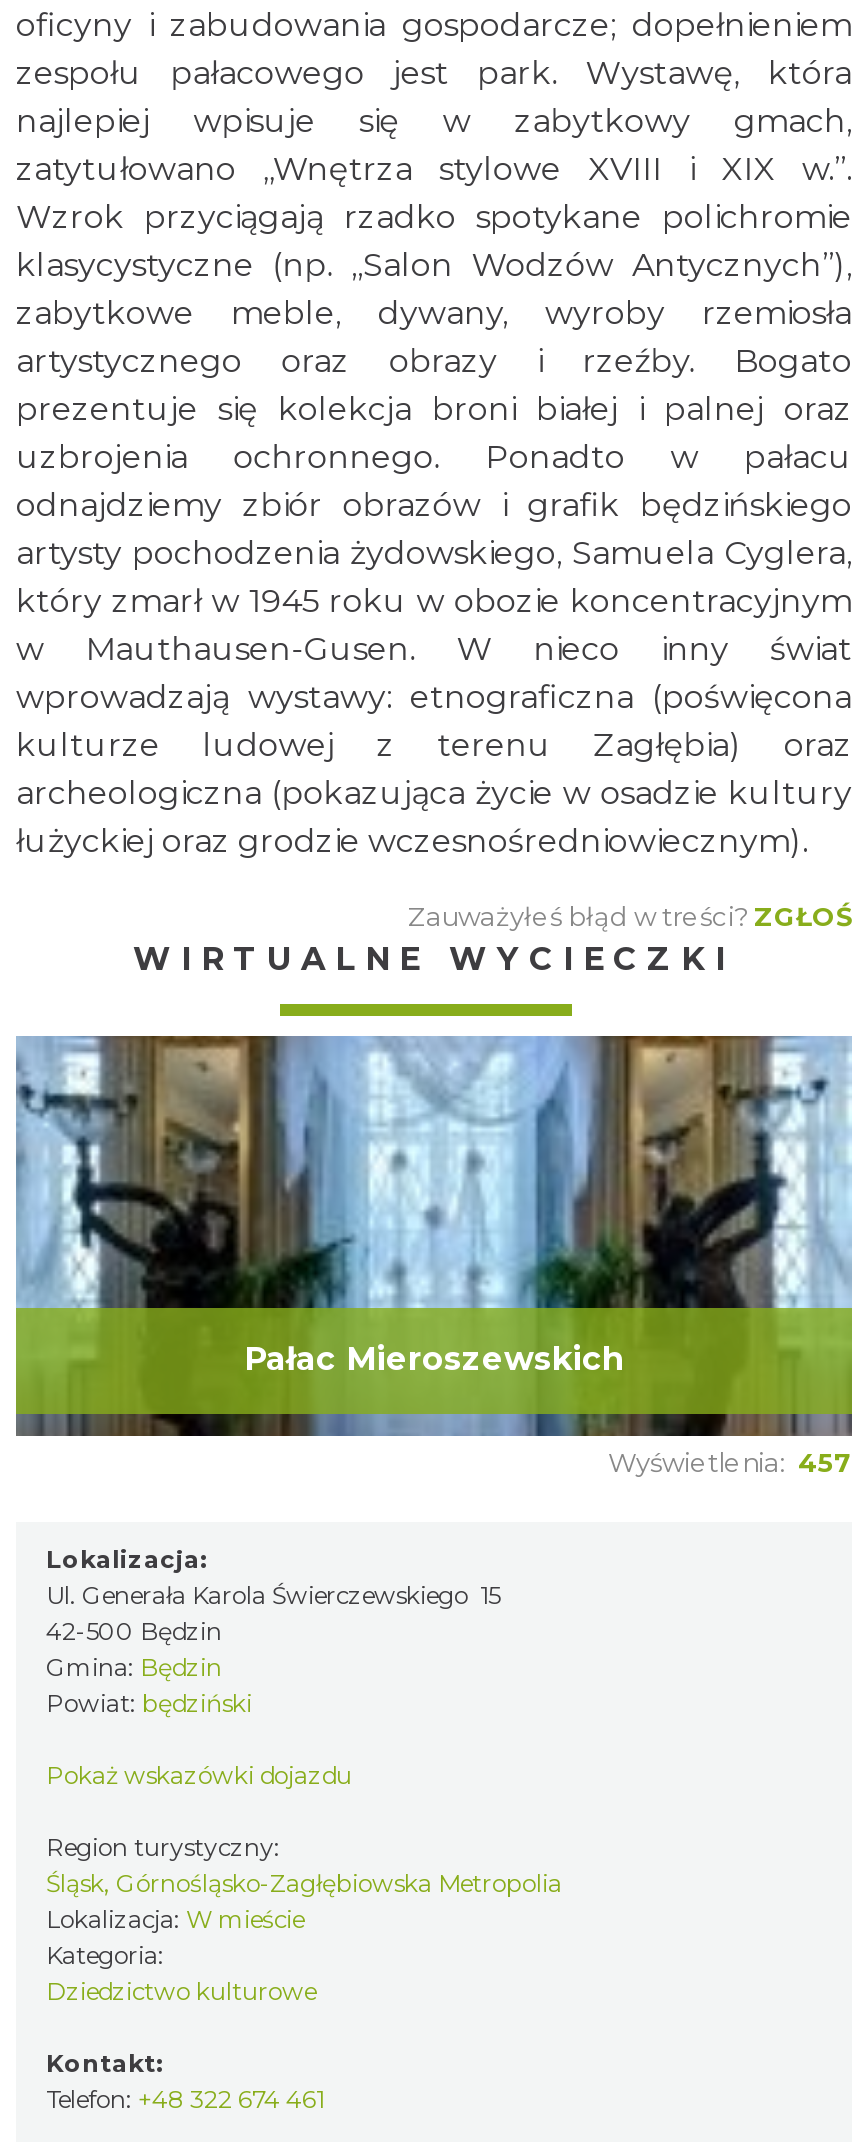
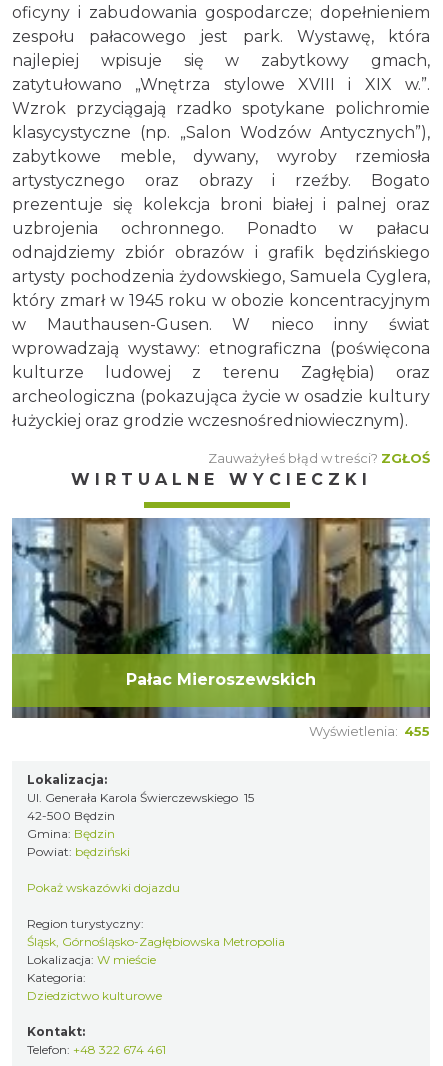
[608,1446,852,1478] Wyświetlenia: 457 -> [309,723,430,739] Wyświetlenia: 455

